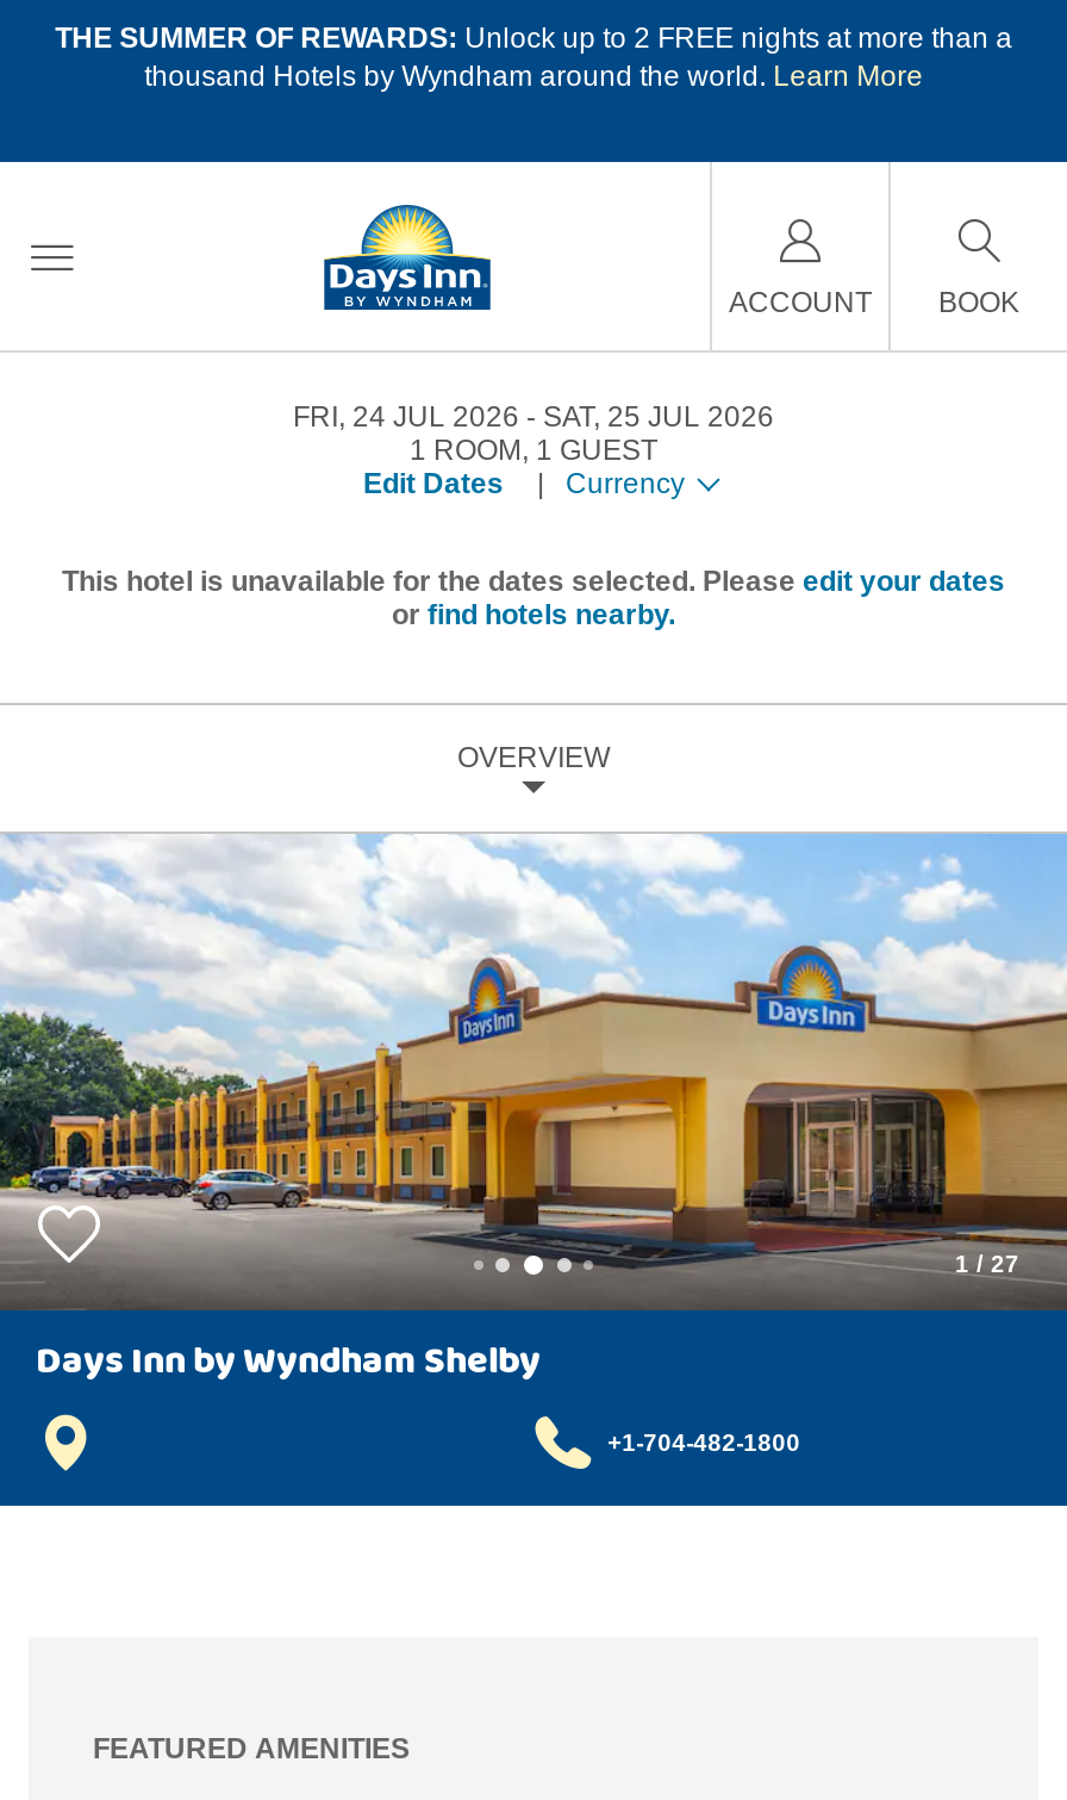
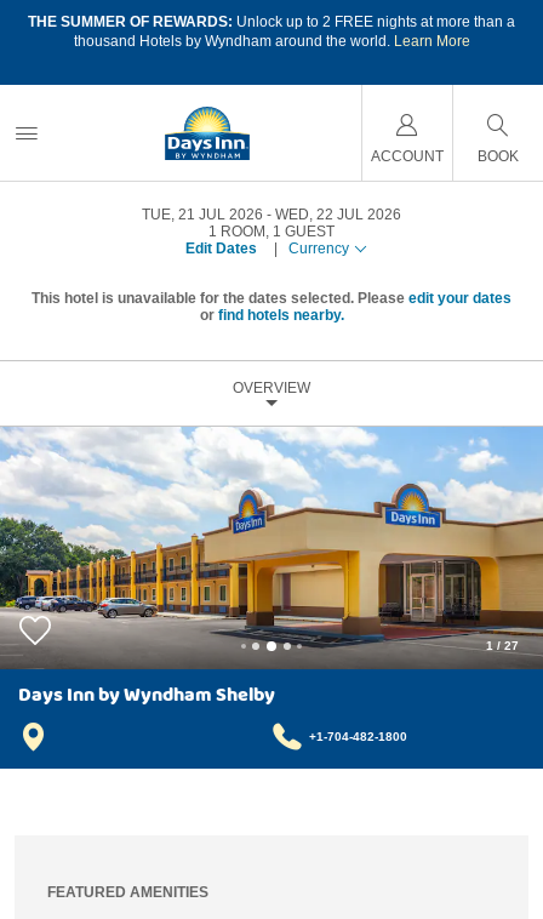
[293,400,519,434] FRI, 24 JUL 2026 -> [142,206,263,223] TUE, 21 JUL 2026
[543,400,774,434] SAT, 25 JUL 2026 -> [275,206,401,223] WED, 22 JUL 2026

